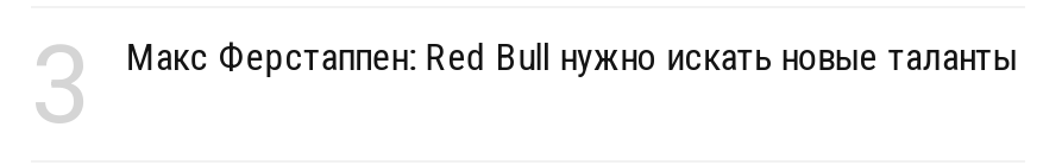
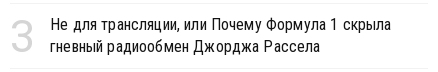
[127,35,1017,80] Макс Ферстаппен: Red Bull нужно искать новые таланты -> [50,15,391,56] Не для трансляции, или Почему Формула 1 скрыла | гневный радиообмен Джорджа Рассела

